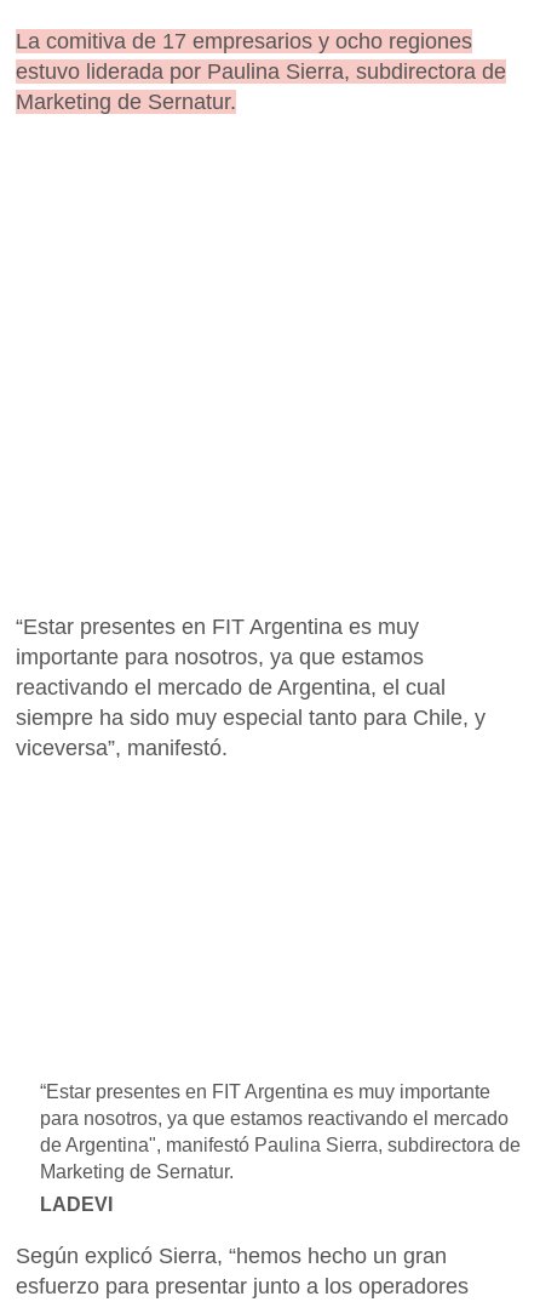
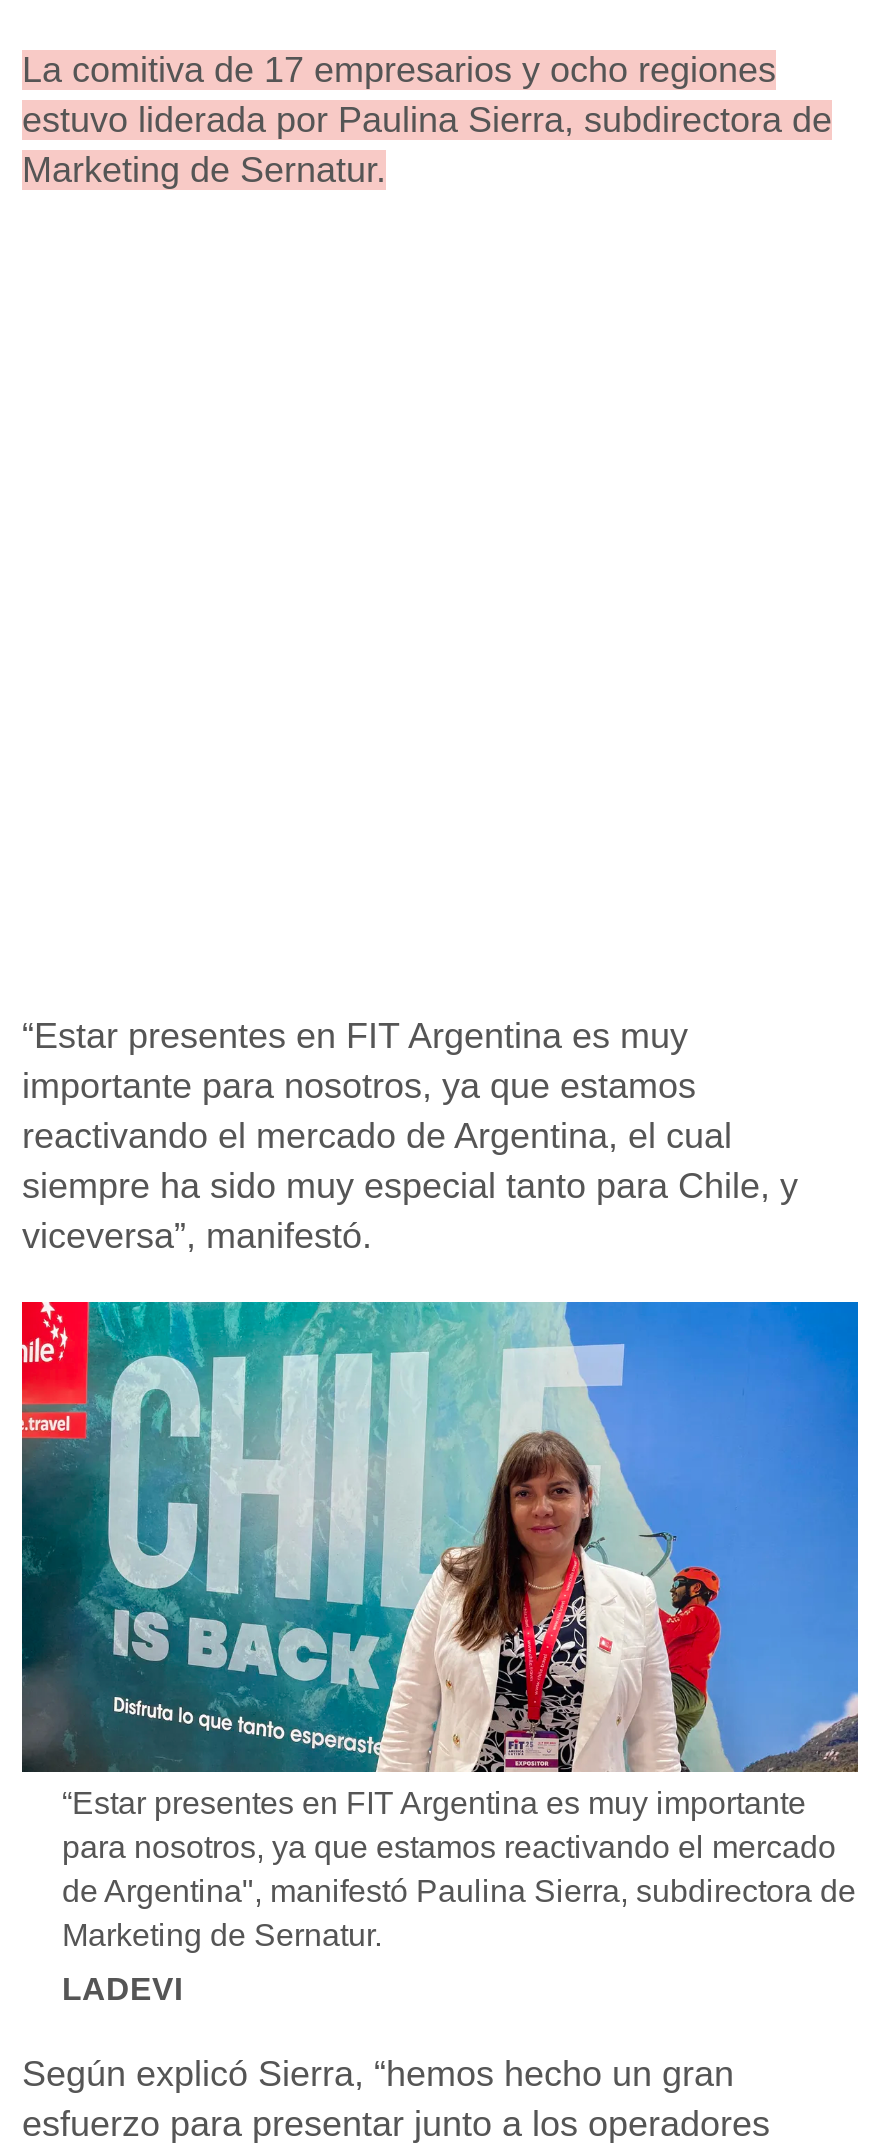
none -> [20,1300,860,1774] [image]

